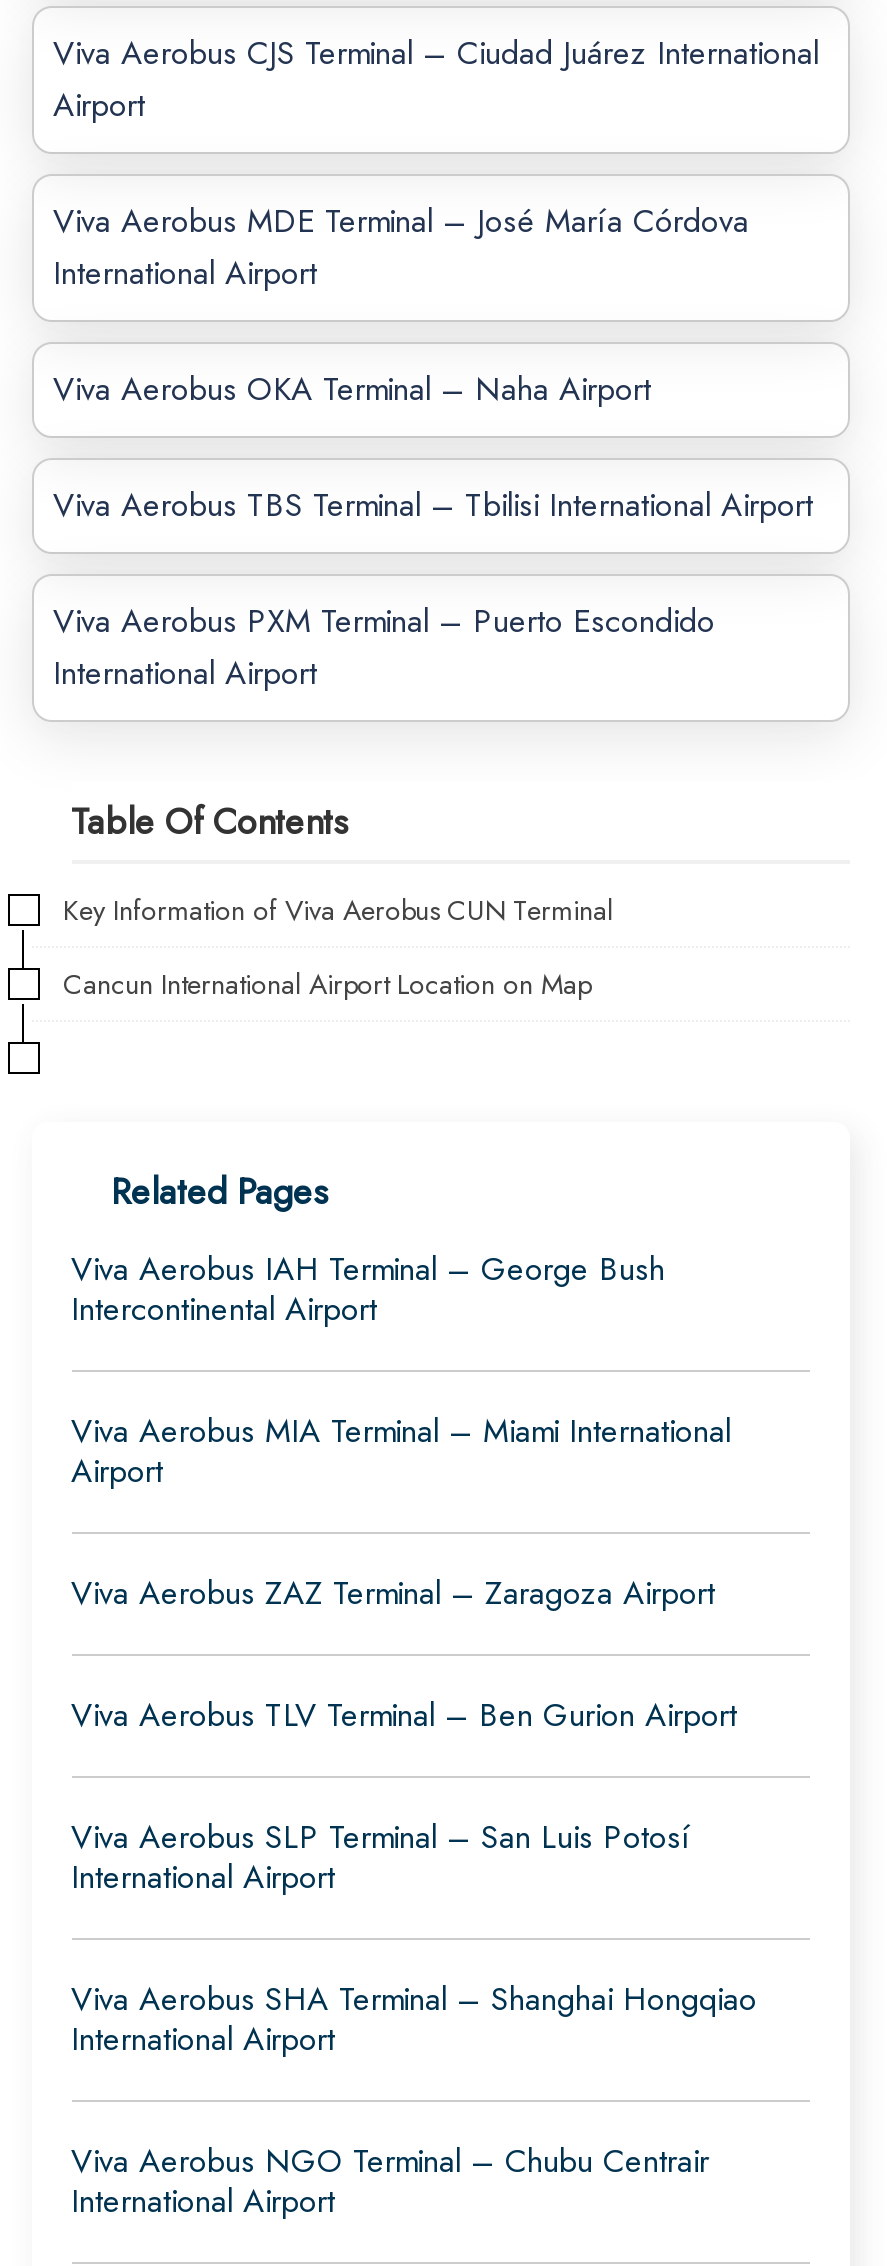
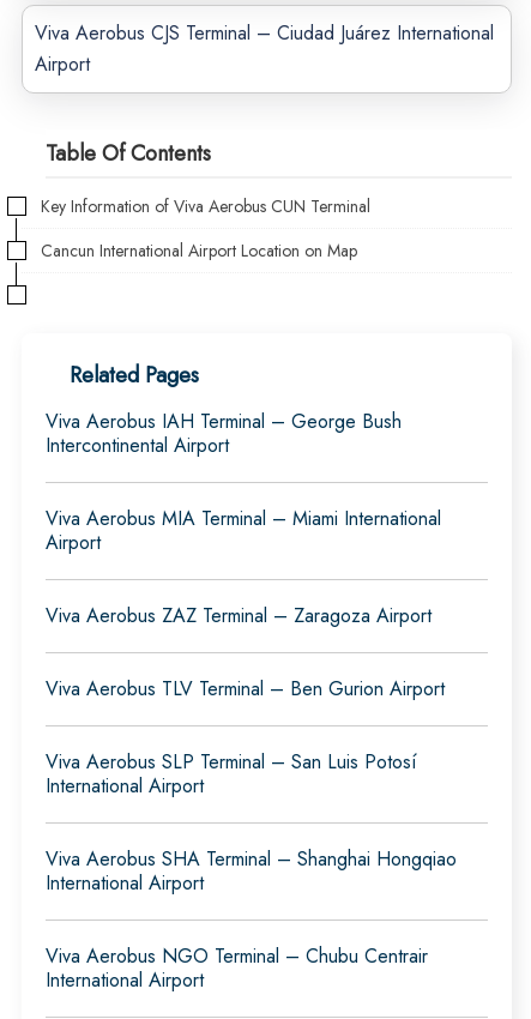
[53,199,813,697] Viva Aerobus MDE Terminal – José María Córdova | International Airport | Viva Aerobus OKA Terminal – Naha Airport | Viva Aerobus TBS Terminal – Tbilisi International Airport | Viva Aerobus PXM Terminal – Puerto Escondido | International Airport -> none

